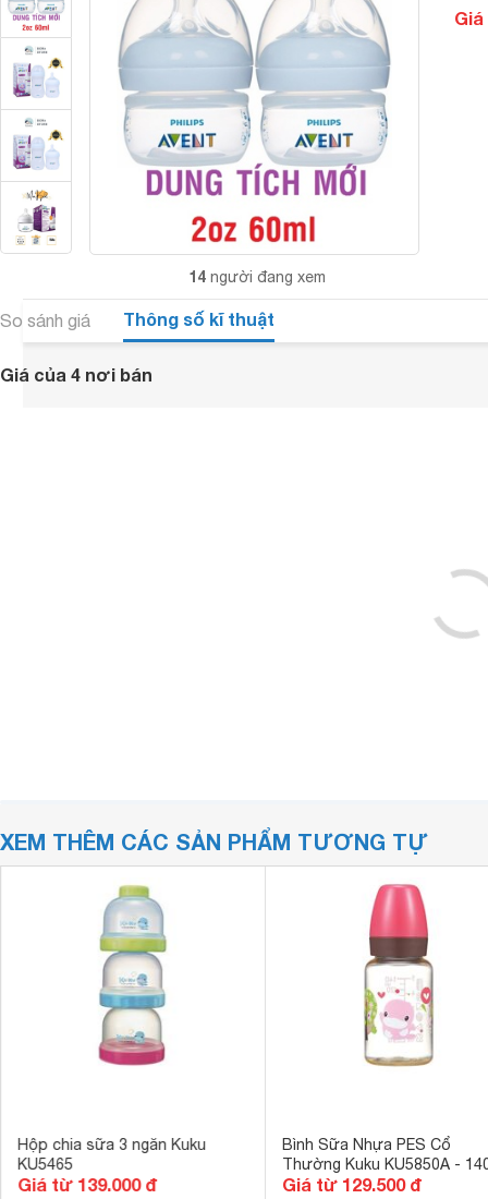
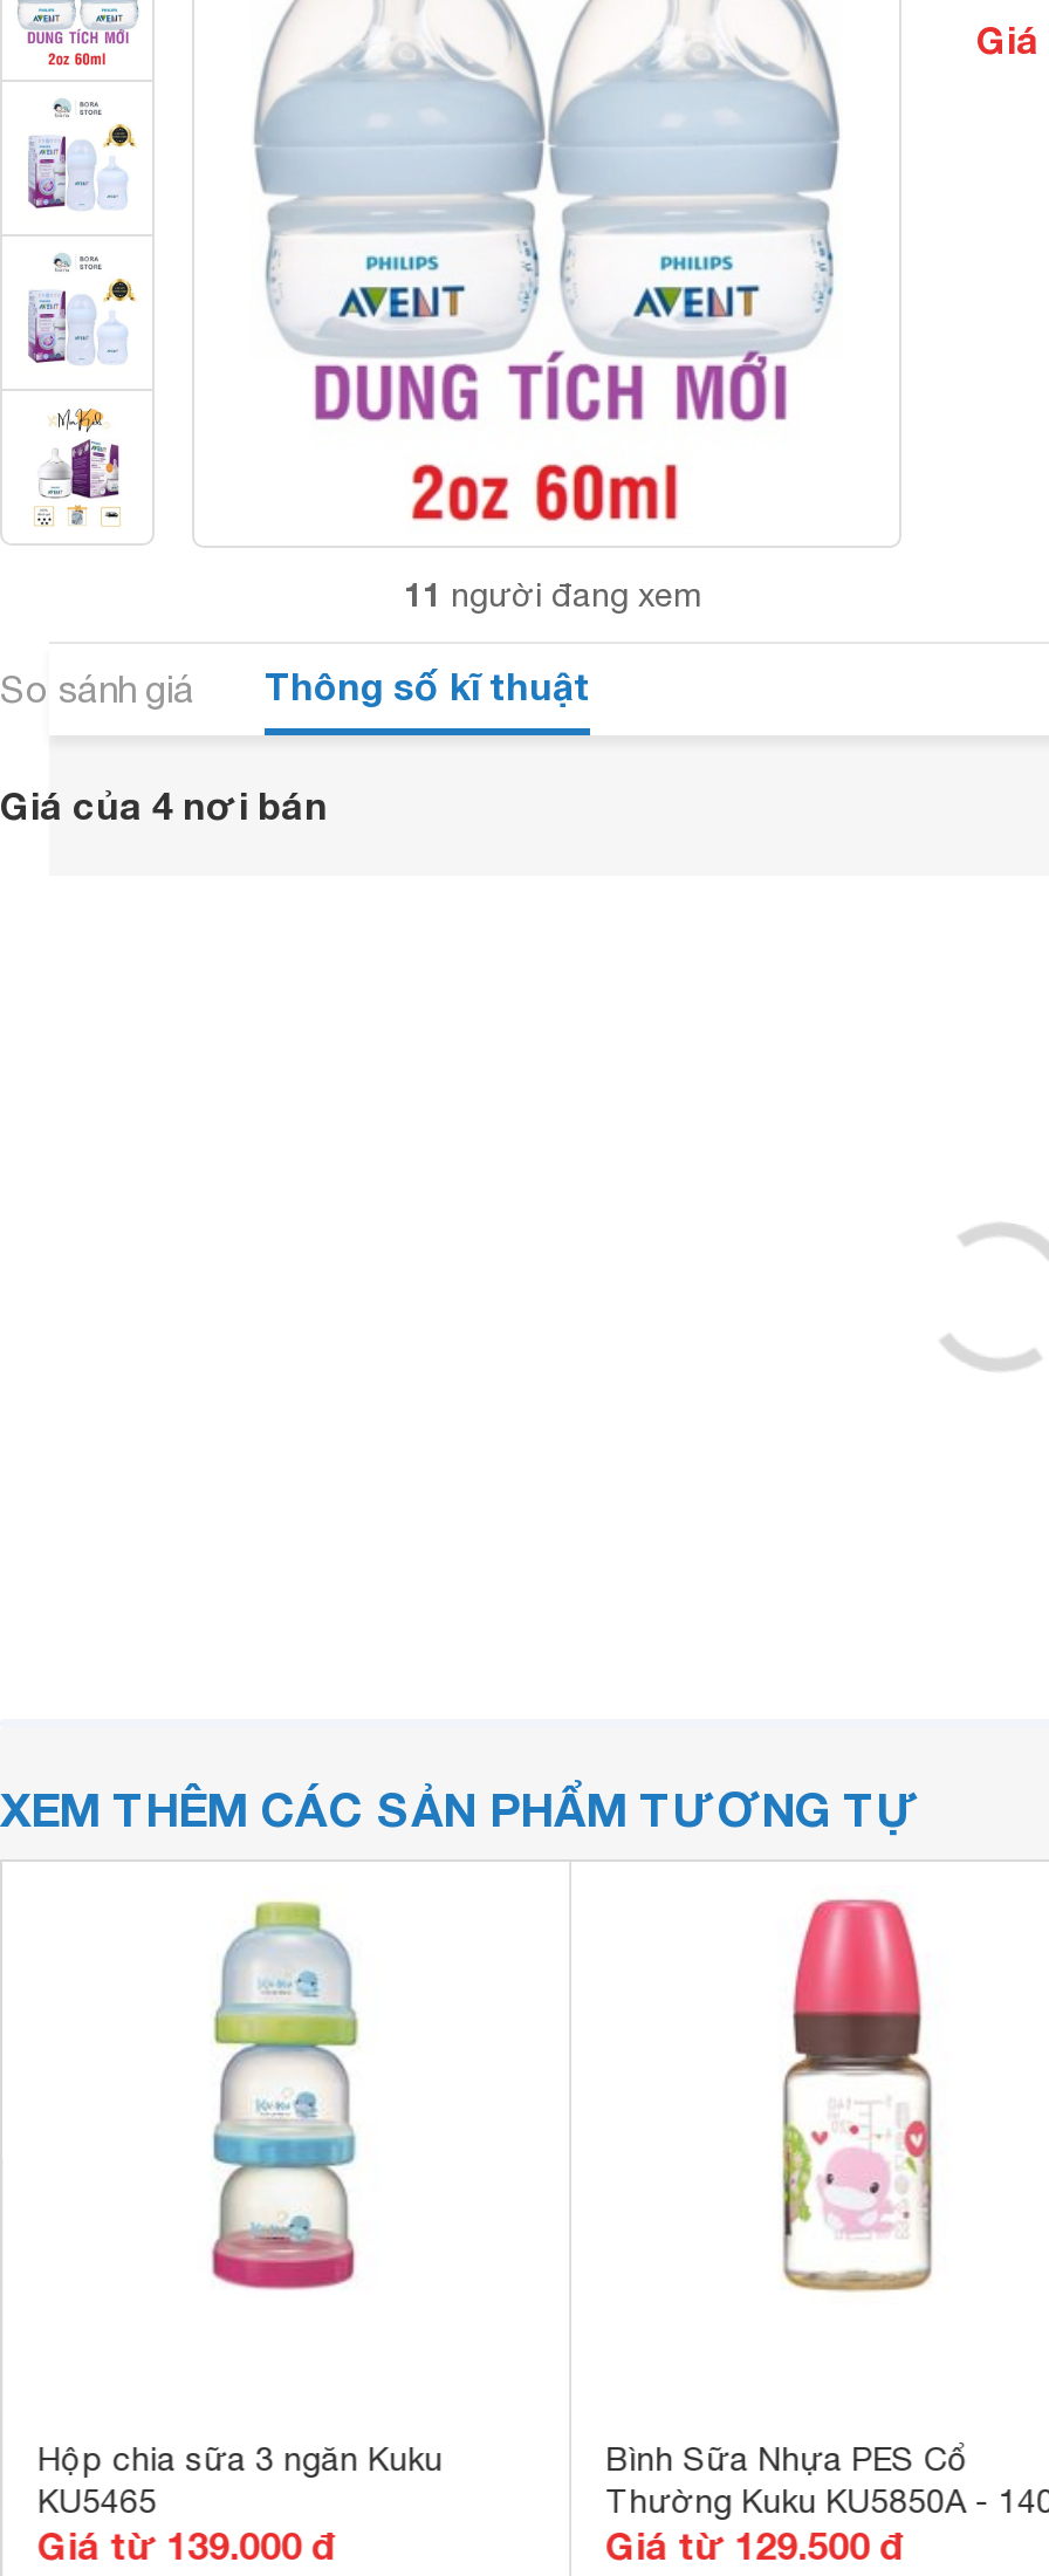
[184,267,325,286] 14 người đang xem -> [395,574,699,614] 11 người đang xem

